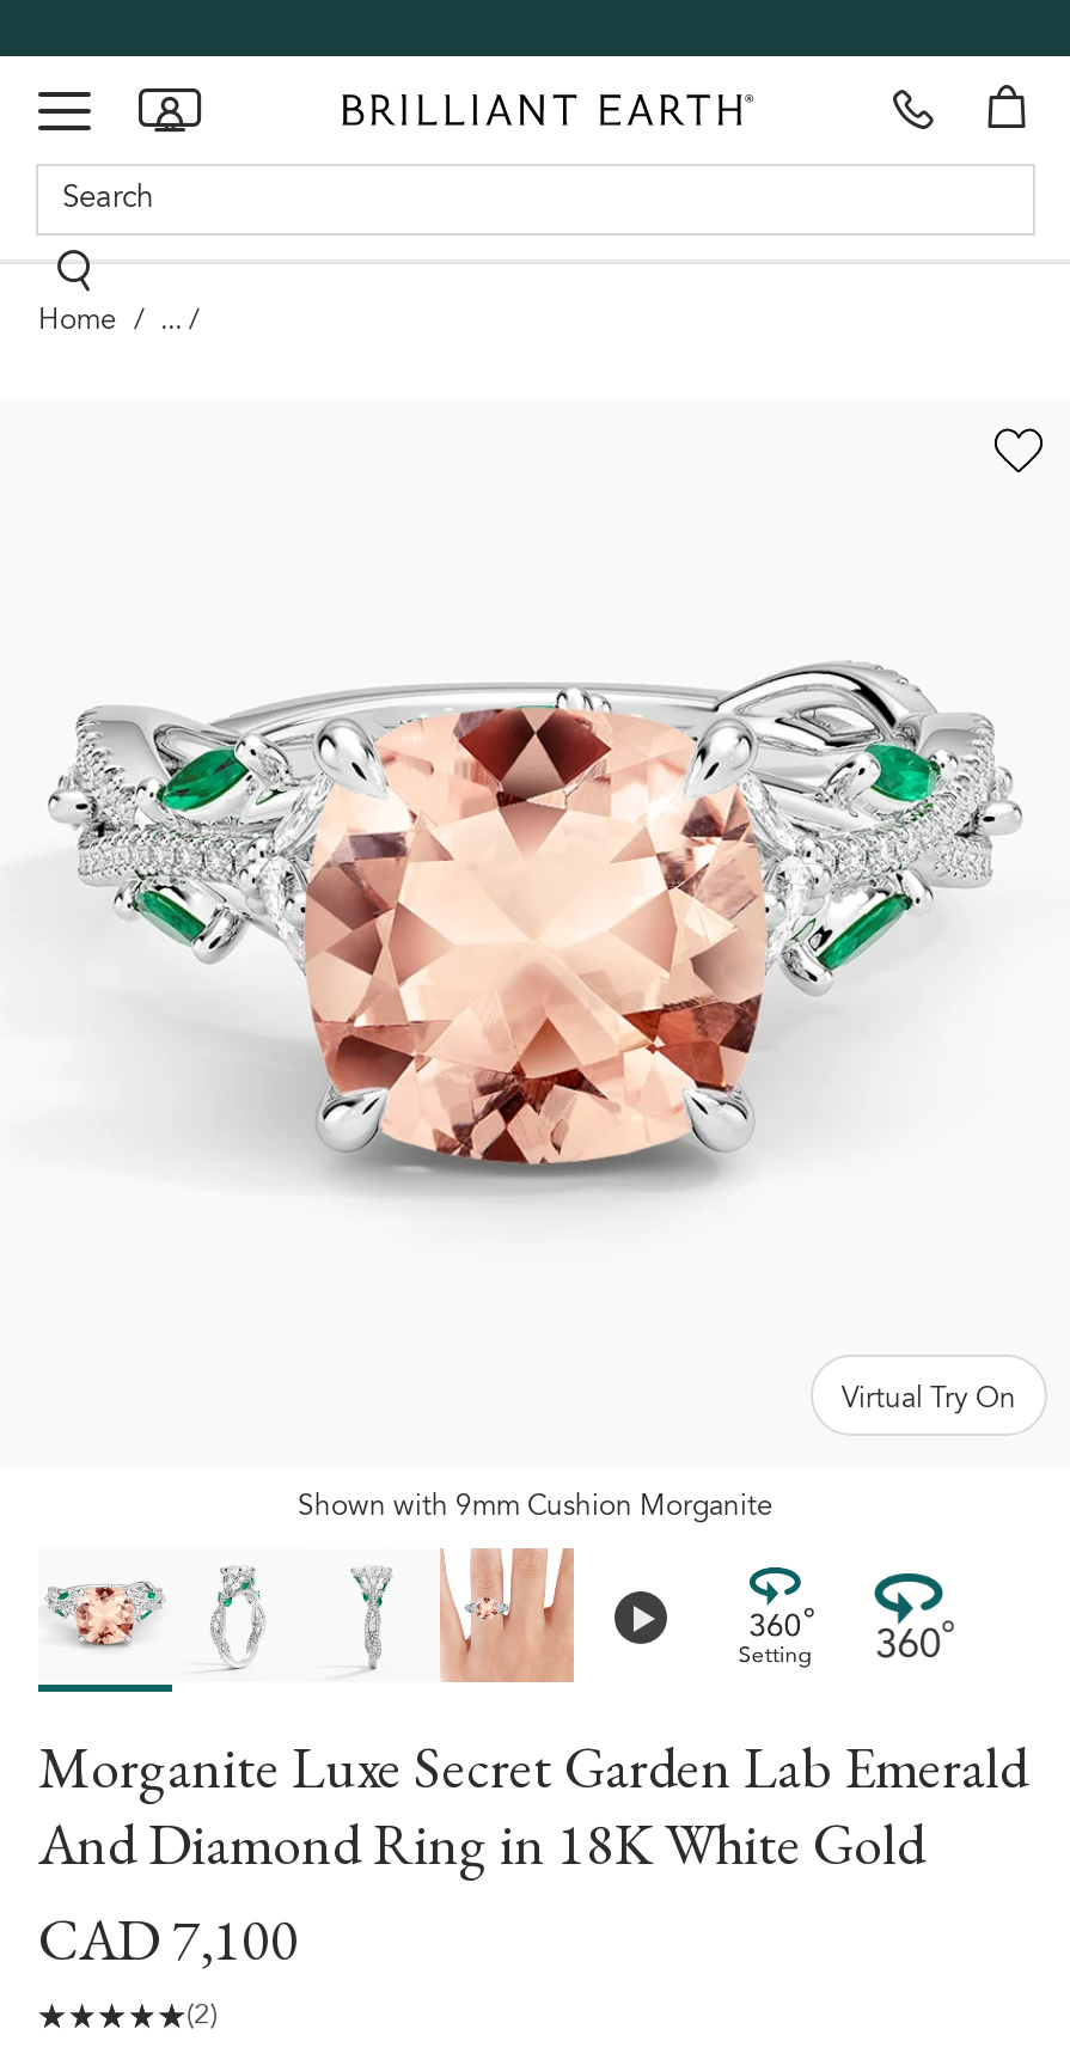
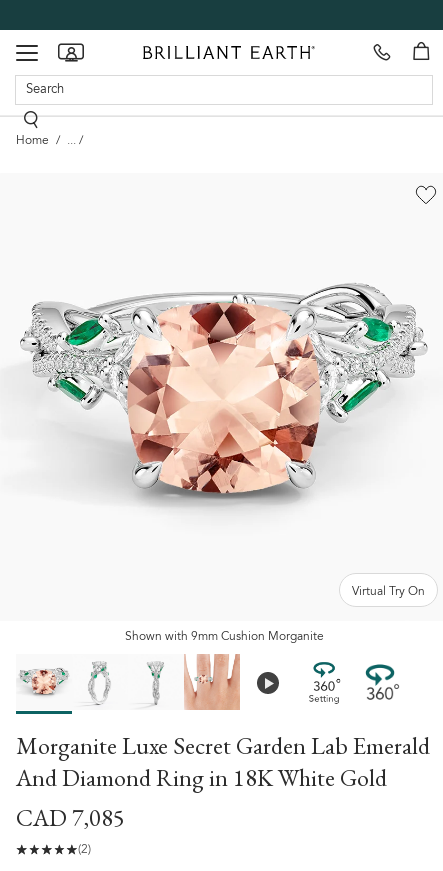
[38,1902,299,1976] CAD 7,100 -> [16,802,125,833] CAD 7,085

